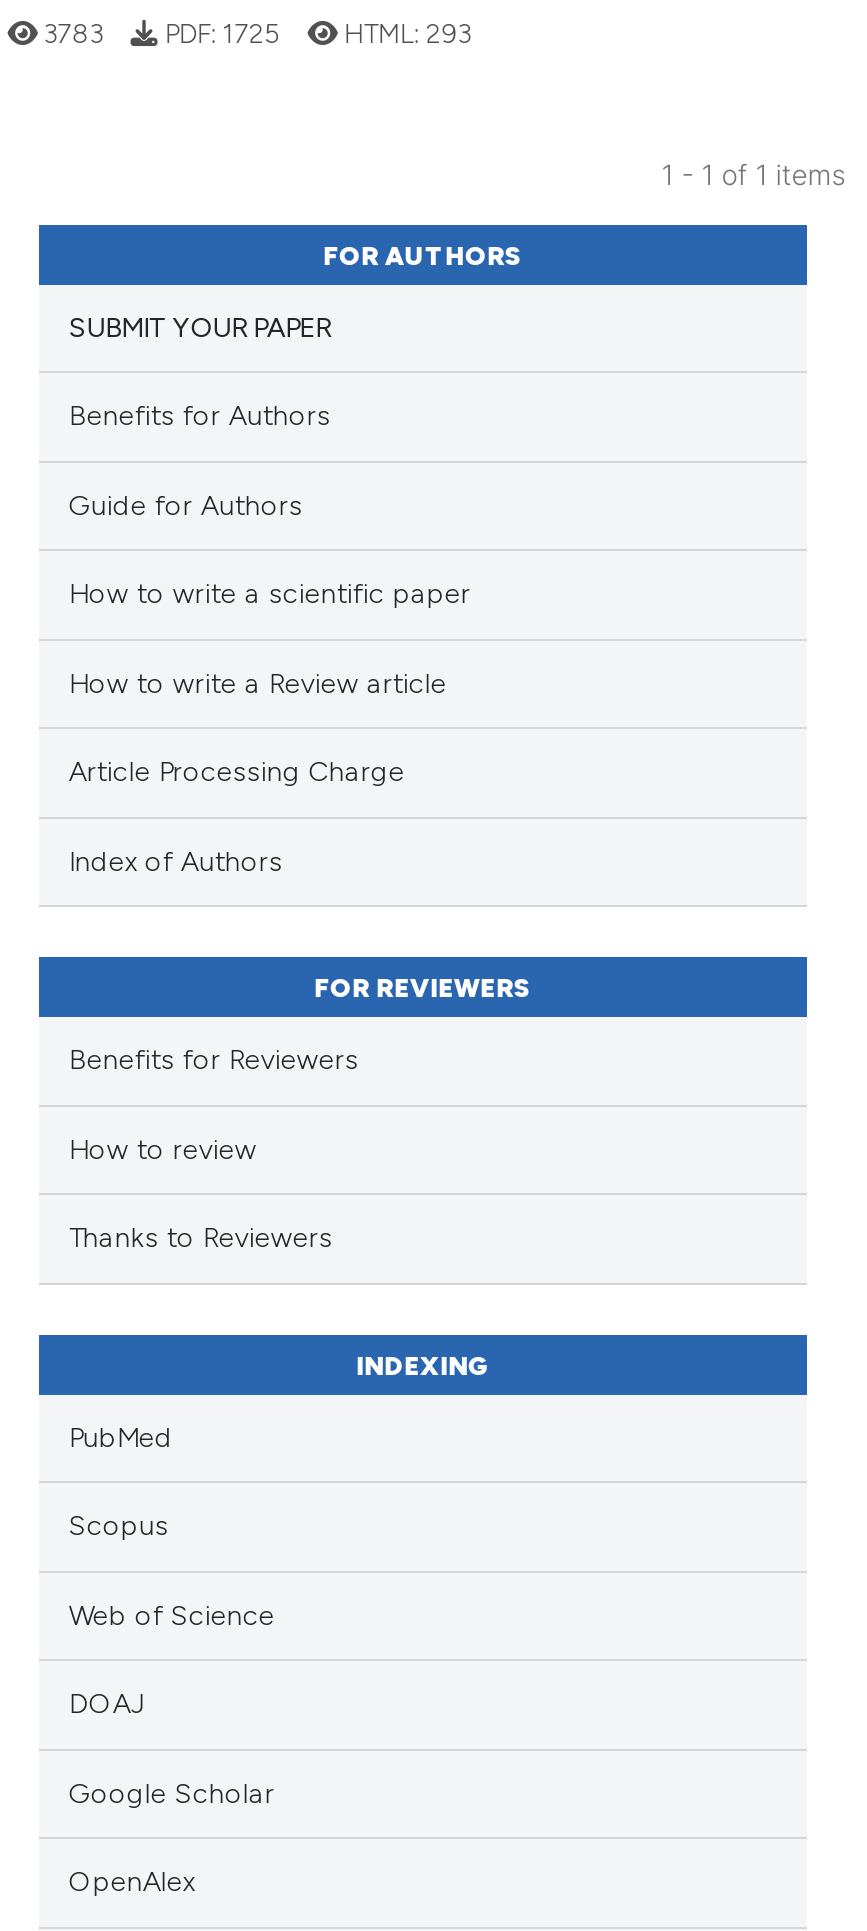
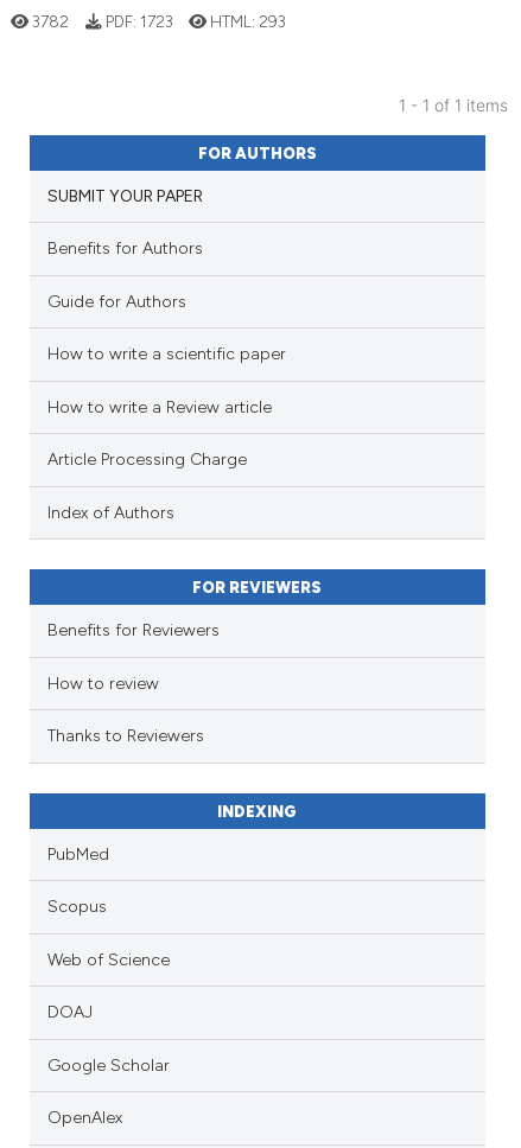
[37,16,103,48] 3783 -> [29,12,69,30] 3782
[158,16,280,48] PDF: 1725 -> [102,12,173,30] PDF: 1723

